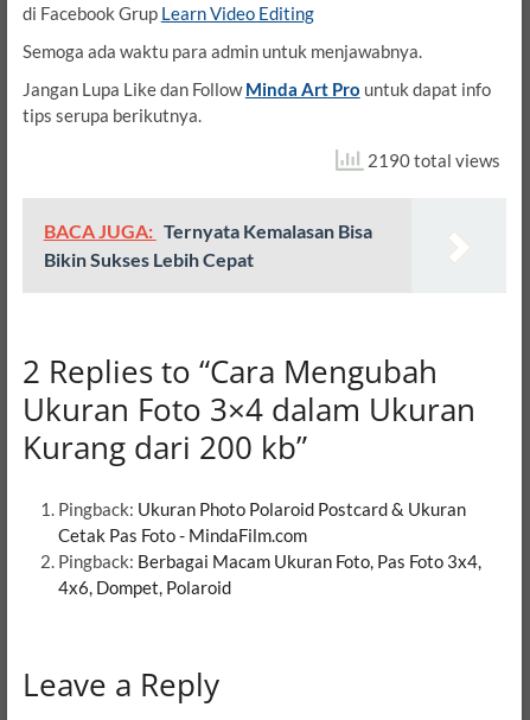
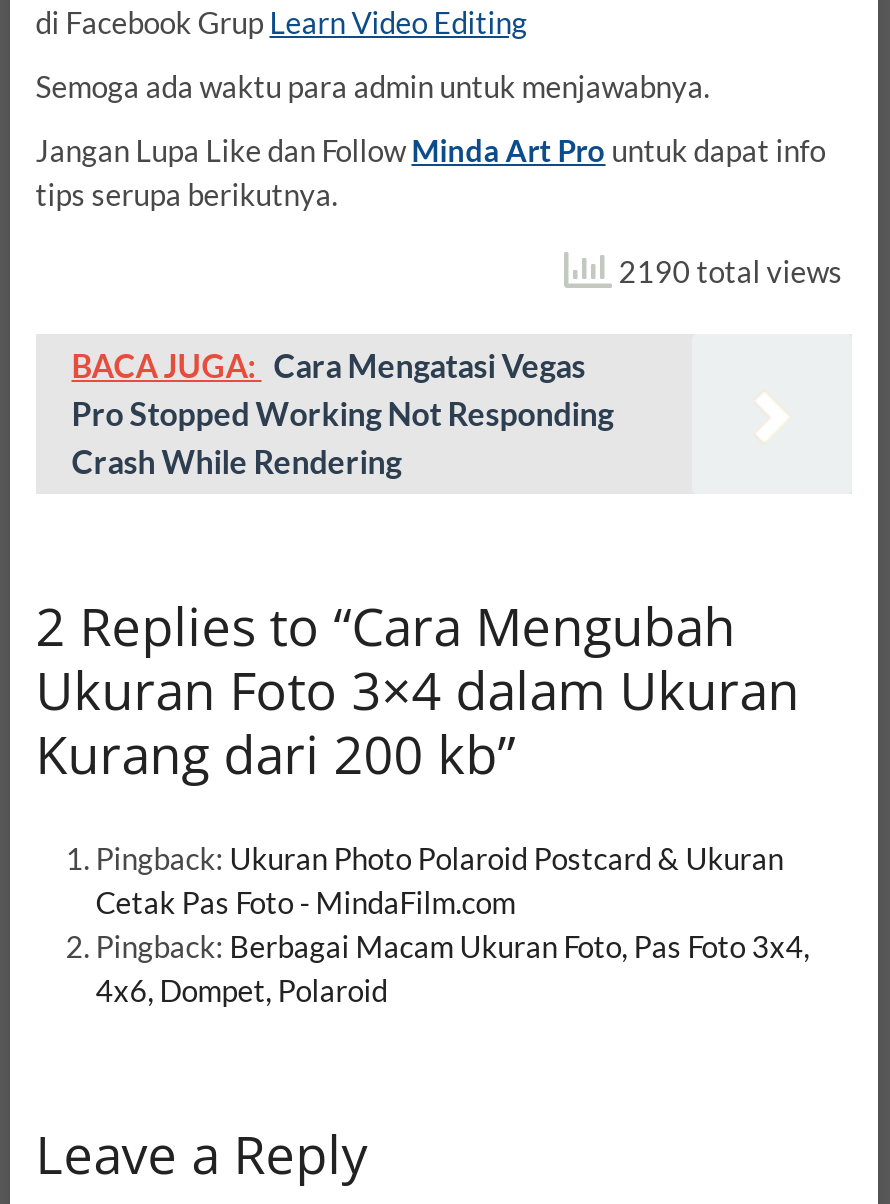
[44,219,372,270] BACA JUGA: Ternyata Kemalasan Bisa | Bikin Sukses Lebih Cepat -> [72,346,614,480] BACA JUGA: Cara Mengatasi Vegas | Pro Stopped Working Not Responding | Crash While Rendering

